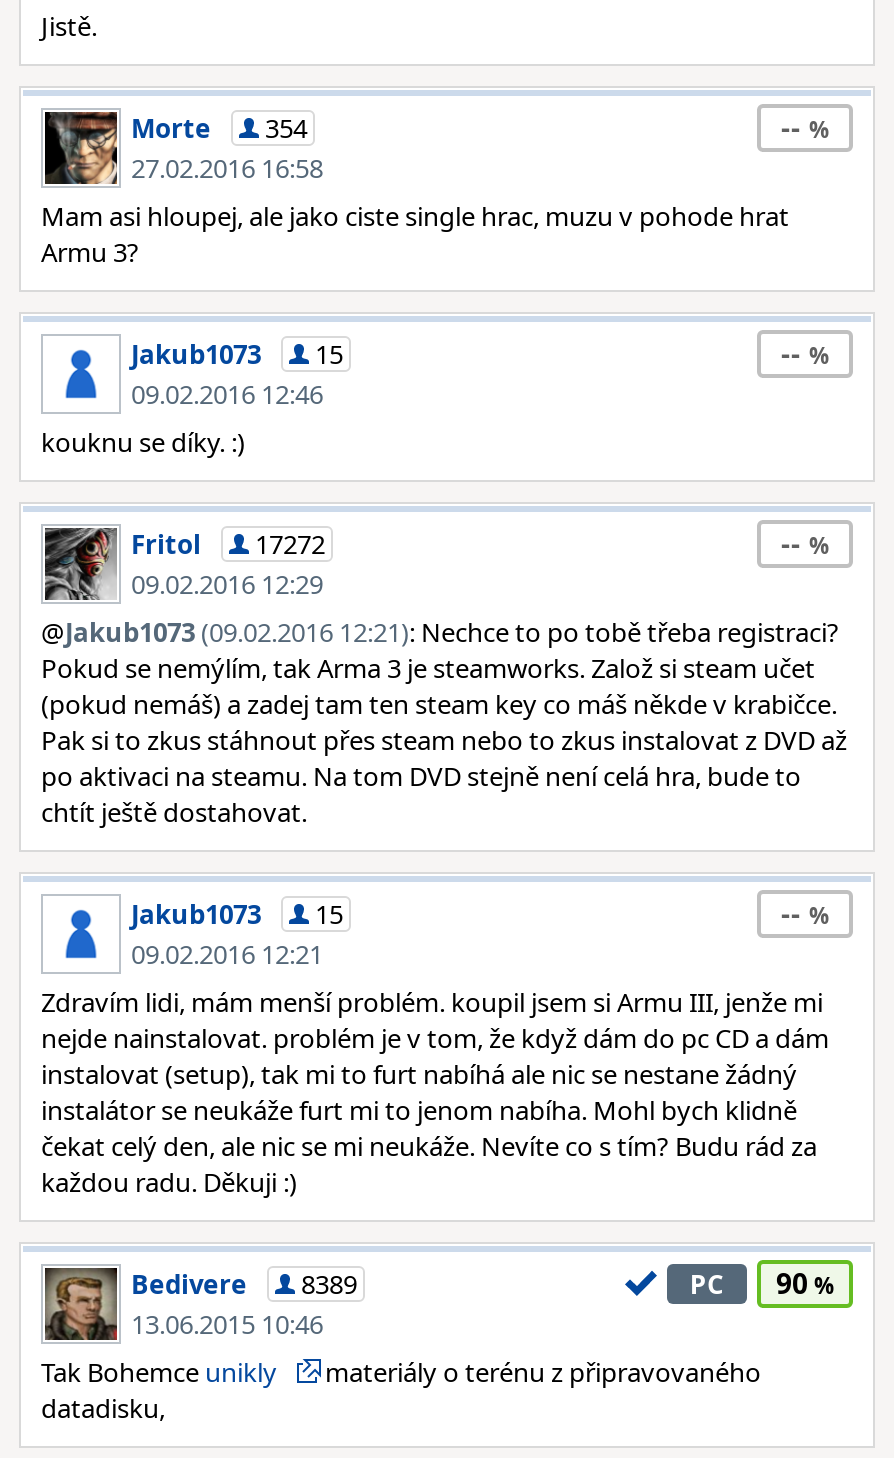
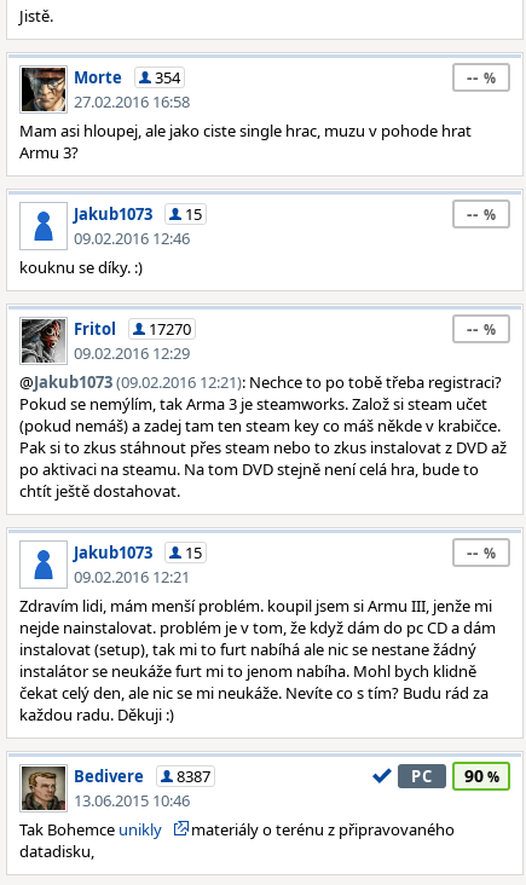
[131,526,325,562] Fritol 17272 -> [74,318,191,340] Fritol 17270
[131,1266,357,1302] Bedivere 8389 -> [74,765,210,787] Bedivere 8387

